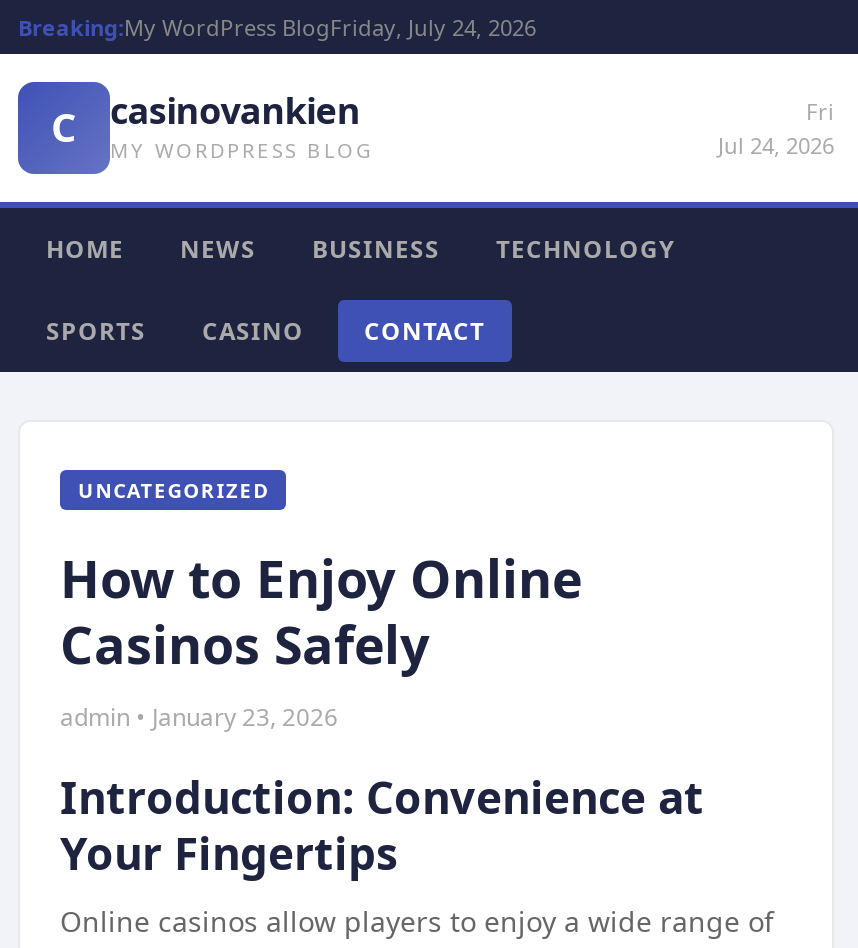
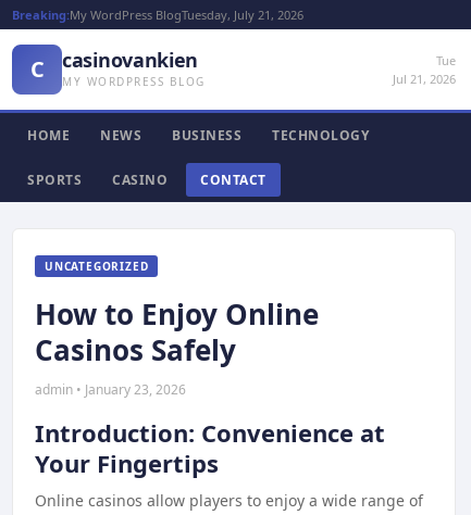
[18,12,536,42] Breaking:My WordPress BlogFriday, July 24, 2026 -> [12,7,303,23] Breaking:My WordPress BlogTuesday, July 21, 2026
[718,96,834,160] Fri | Jul 24, 2026 -> [393,52,456,87] Tue | Jul 21, 2026

